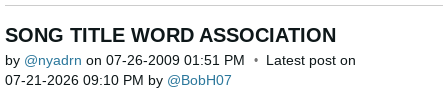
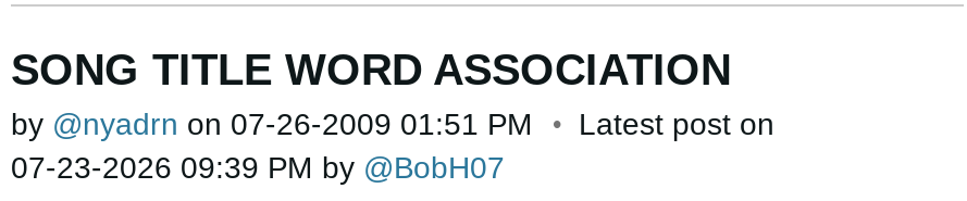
[5,72,232,88] 07-21-2026 09:10 PM by BobH07 -> [11,149,505,184] 07-23-2026 09:39 PM by BobH07

